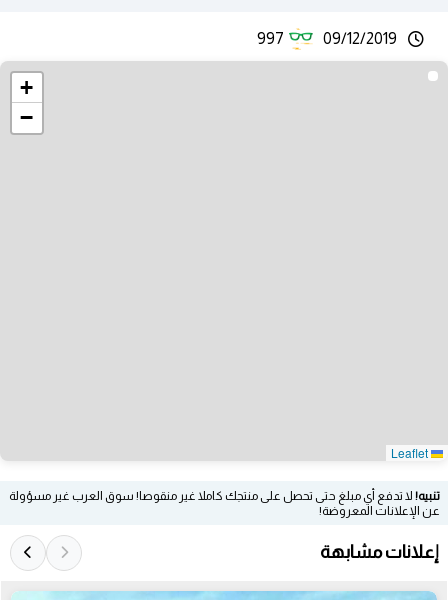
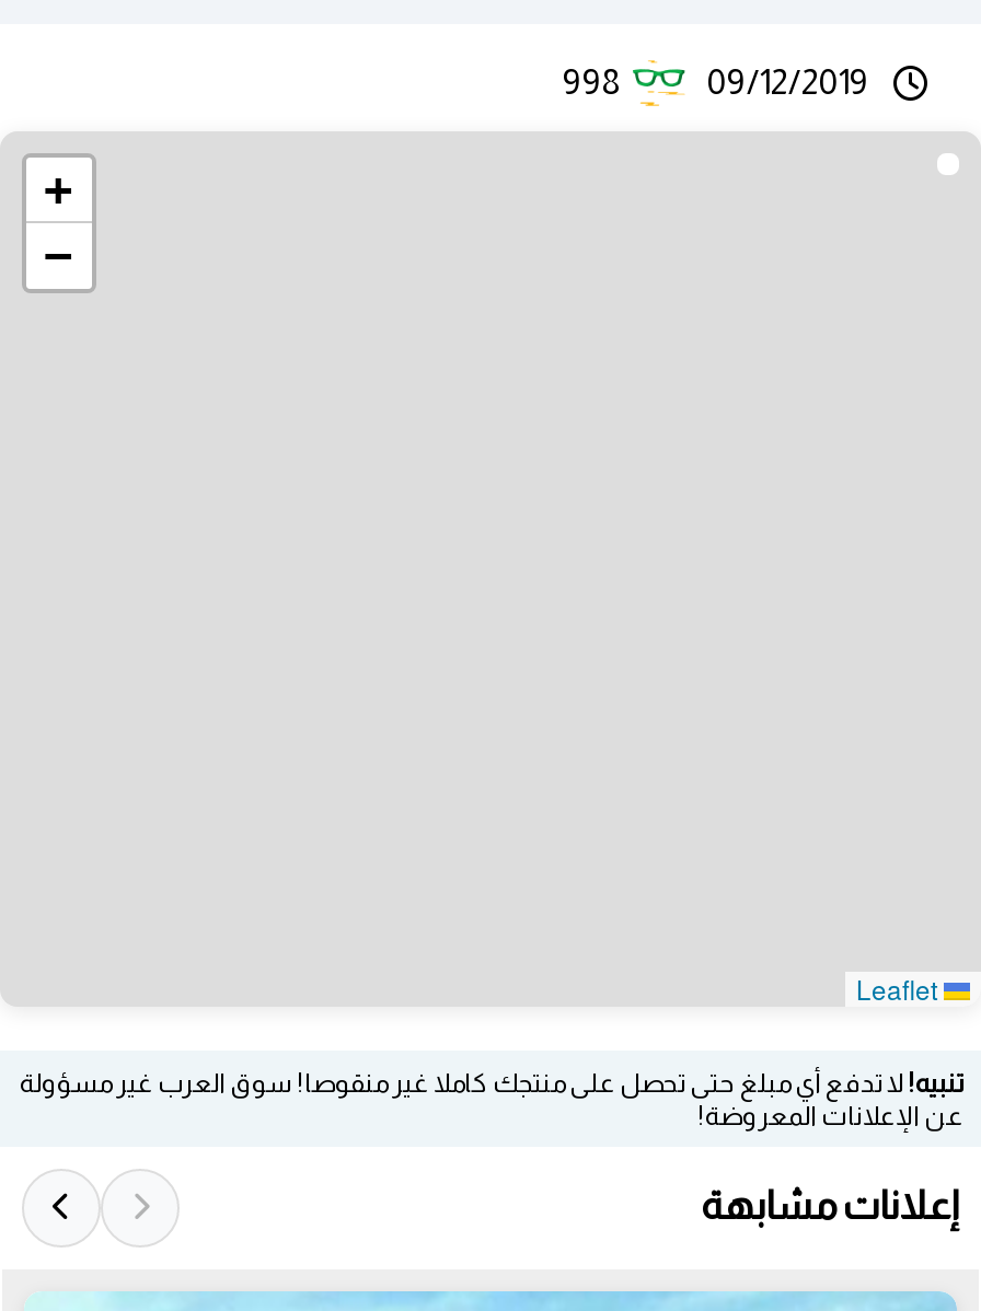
[257,30,284,47] 997 -> [563,63,622,100] 998

